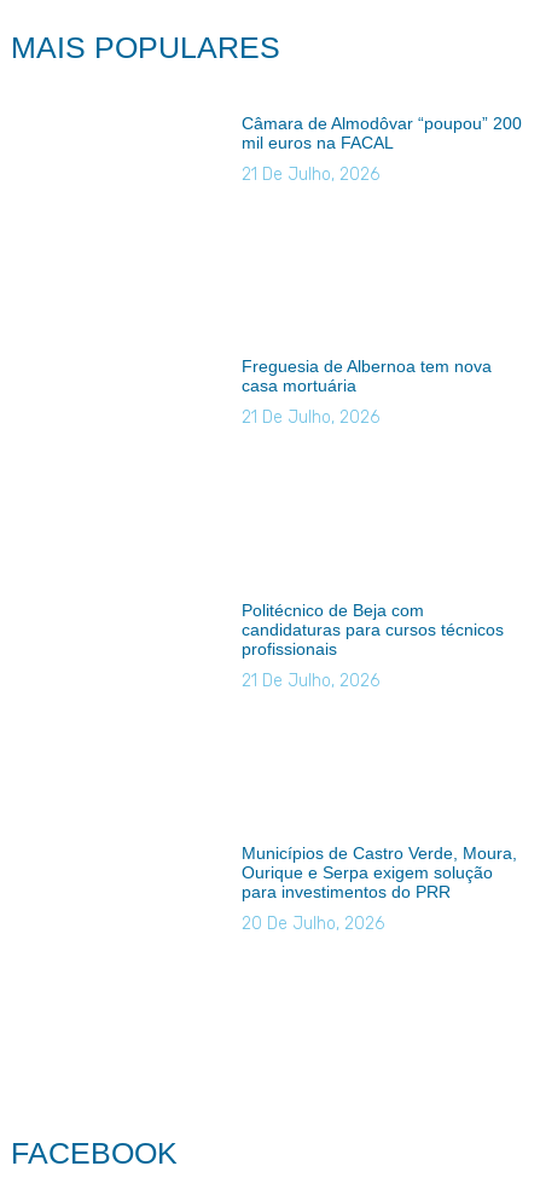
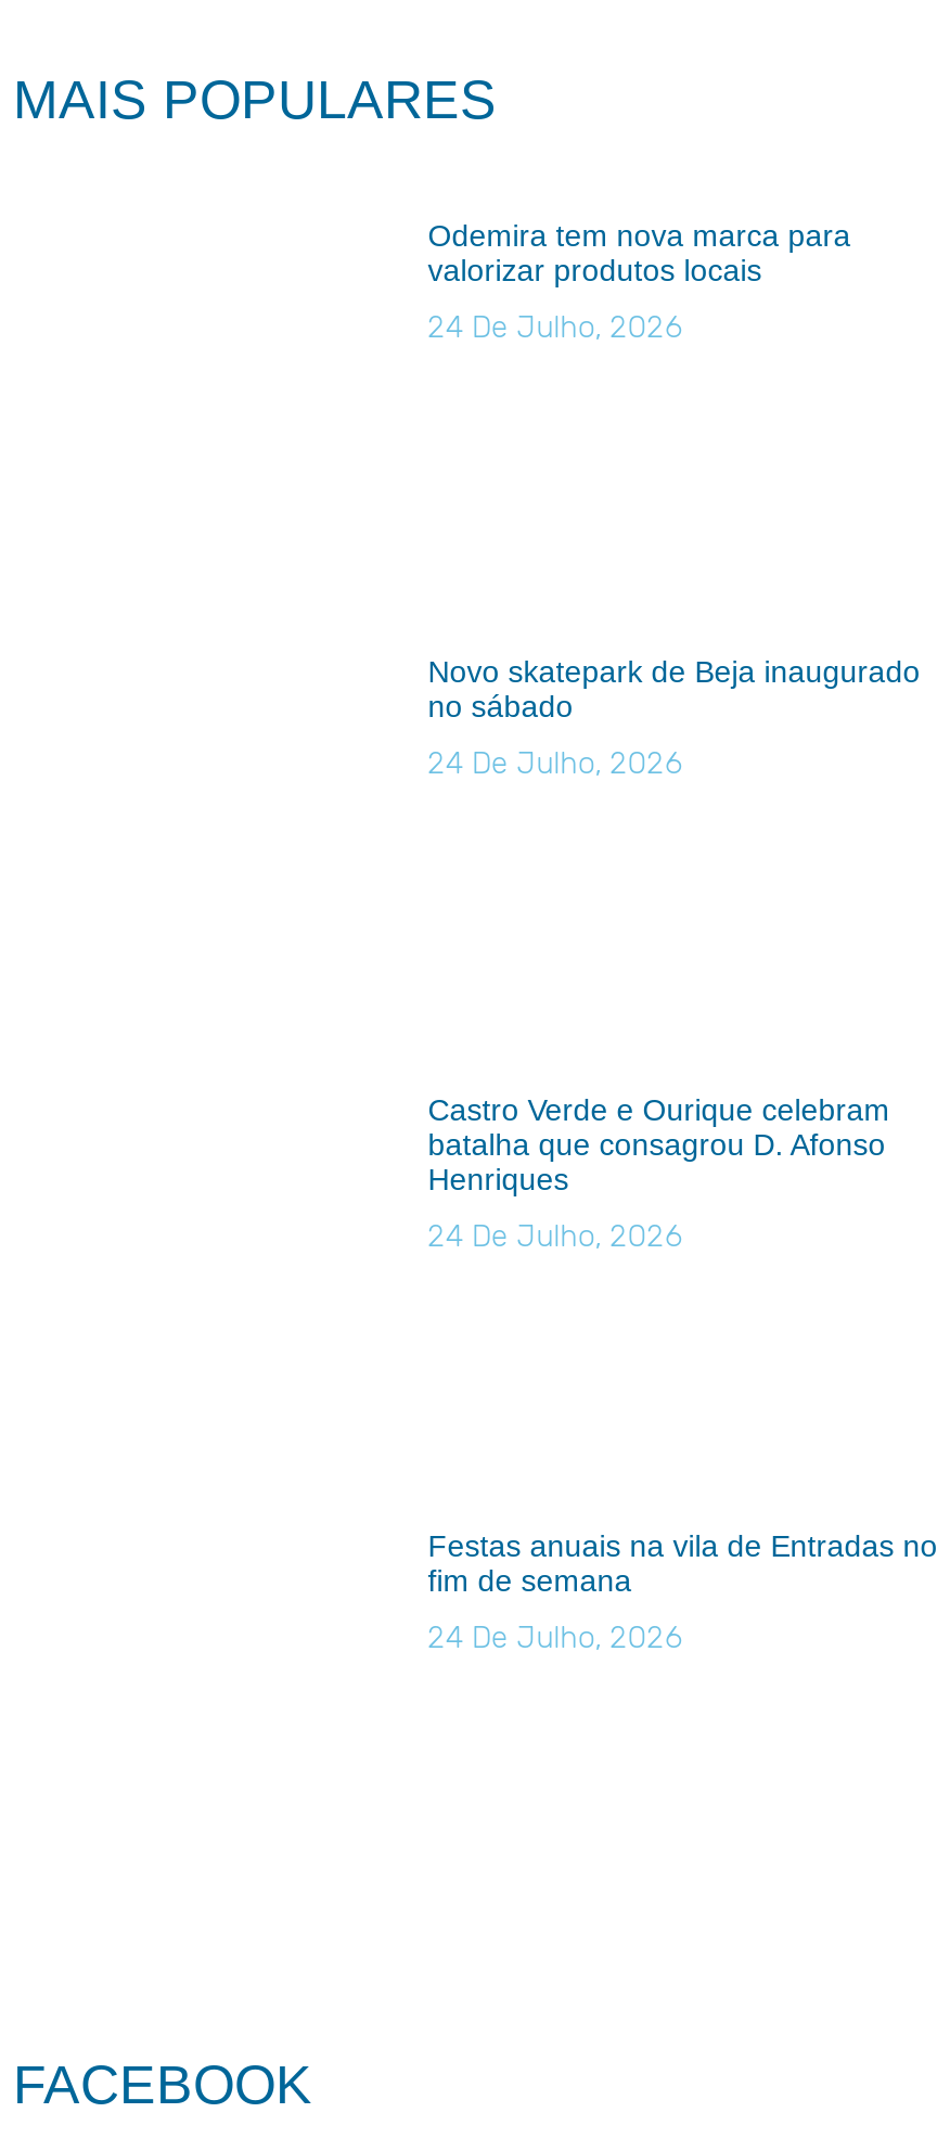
[242,114,522,153] Câmara de Almodôvar “poupou” 200 | mil euros na FACAL -> [428,219,851,288] Odemira tem nova marca para | valorizar produtos locais
[242,165,380,185] 21 De Julho, 2026 -> [428,310,681,347] 24 De Julho, 2026
[242,357,492,396] Freguesia de Albernoa tem nova | casa mortuária -> [428,655,920,725] Novo skatepark de Beja inaugurado | no sábado
[242,408,380,428] 21 De Julho, 2026 -> [428,746,681,783] 24 De Julho, 2026
[242,600,504,658] Politécnico de Beja com | candidaturas para cursos técnicos | profissionais -> [428,1091,890,1196] Castro Verde e Ourique celebram | batalha que consagrou D. Afonso | Henriques
[242,670,380,691] 21 De Julho, 2026 -> [428,1217,681,1254] 24 De Julho, 2026
[242,843,517,901] Municípios de Castro Verde, Moura, | Ourique e Serpa exigem solução | para investimentos do PRR -> [428,1528,937,1597] Festas anuais na vila de Entradas no | fim de semana
[242,913,384,934] 20 De Julho, 2026 -> [428,1619,681,1656] 24 De Julho, 2026

